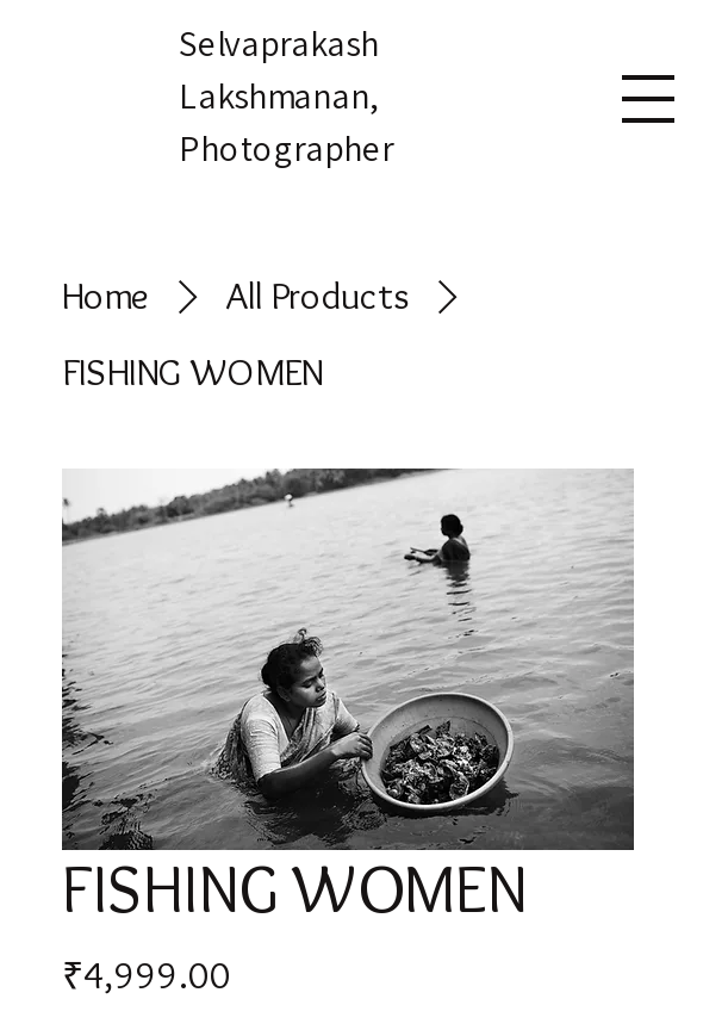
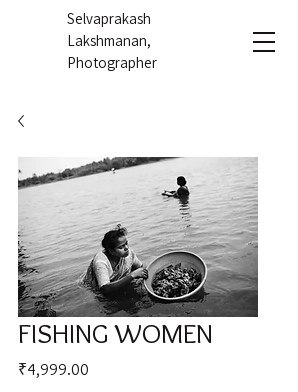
[62,273,410,395] Home | All Products | FISHING WOMEN -> none

